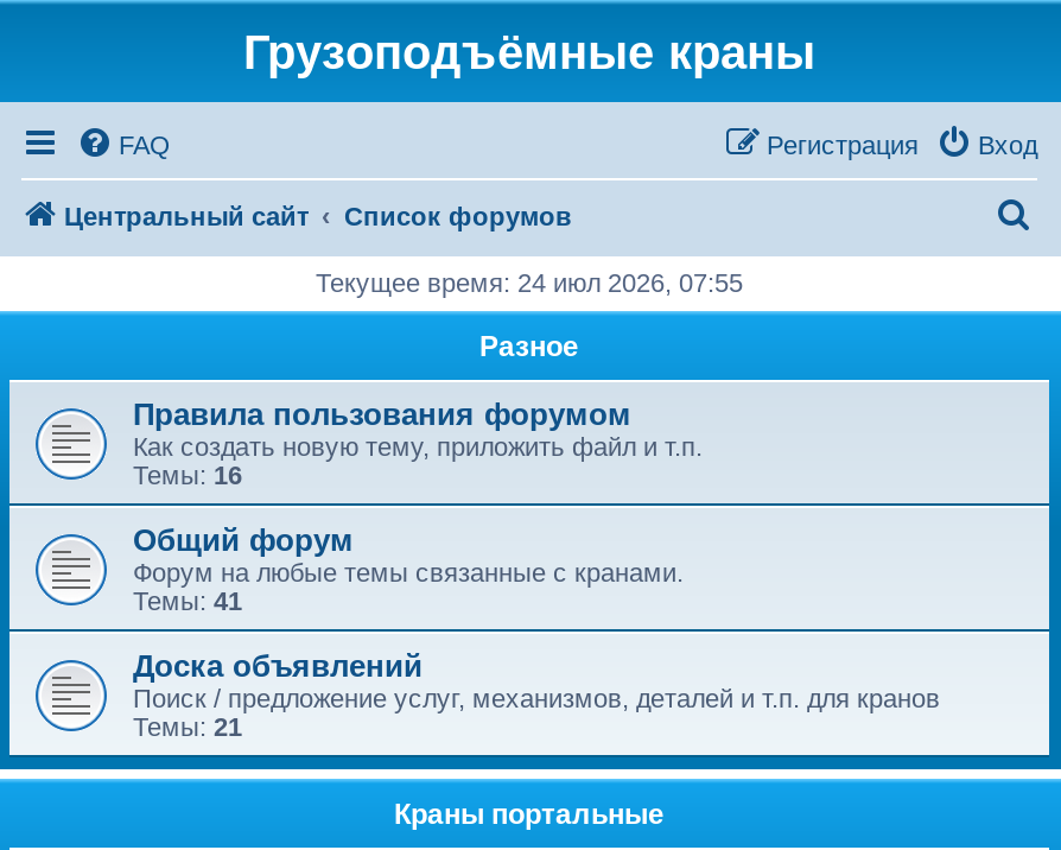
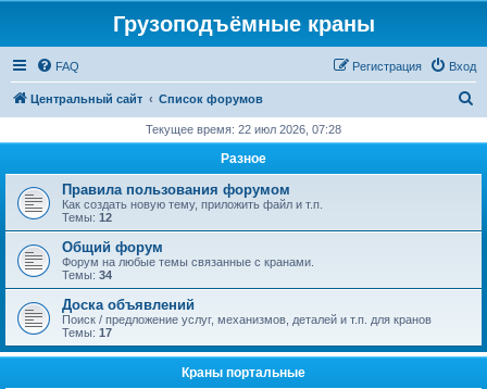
[316,268,743,297] Текущее время: 24 июл 2026, 07:55 -> [146,123,341,136] Текущее время: 22 июл 2026, 07:28
[133,461,242,489] Темы: 16 -> [62,211,112,224] Темы: 12
[133,586,242,615] Темы: 41 -> [62,268,112,281] Темы: 34
[133,712,242,741] Темы: 21 -> [62,326,112,339] Темы: 17

